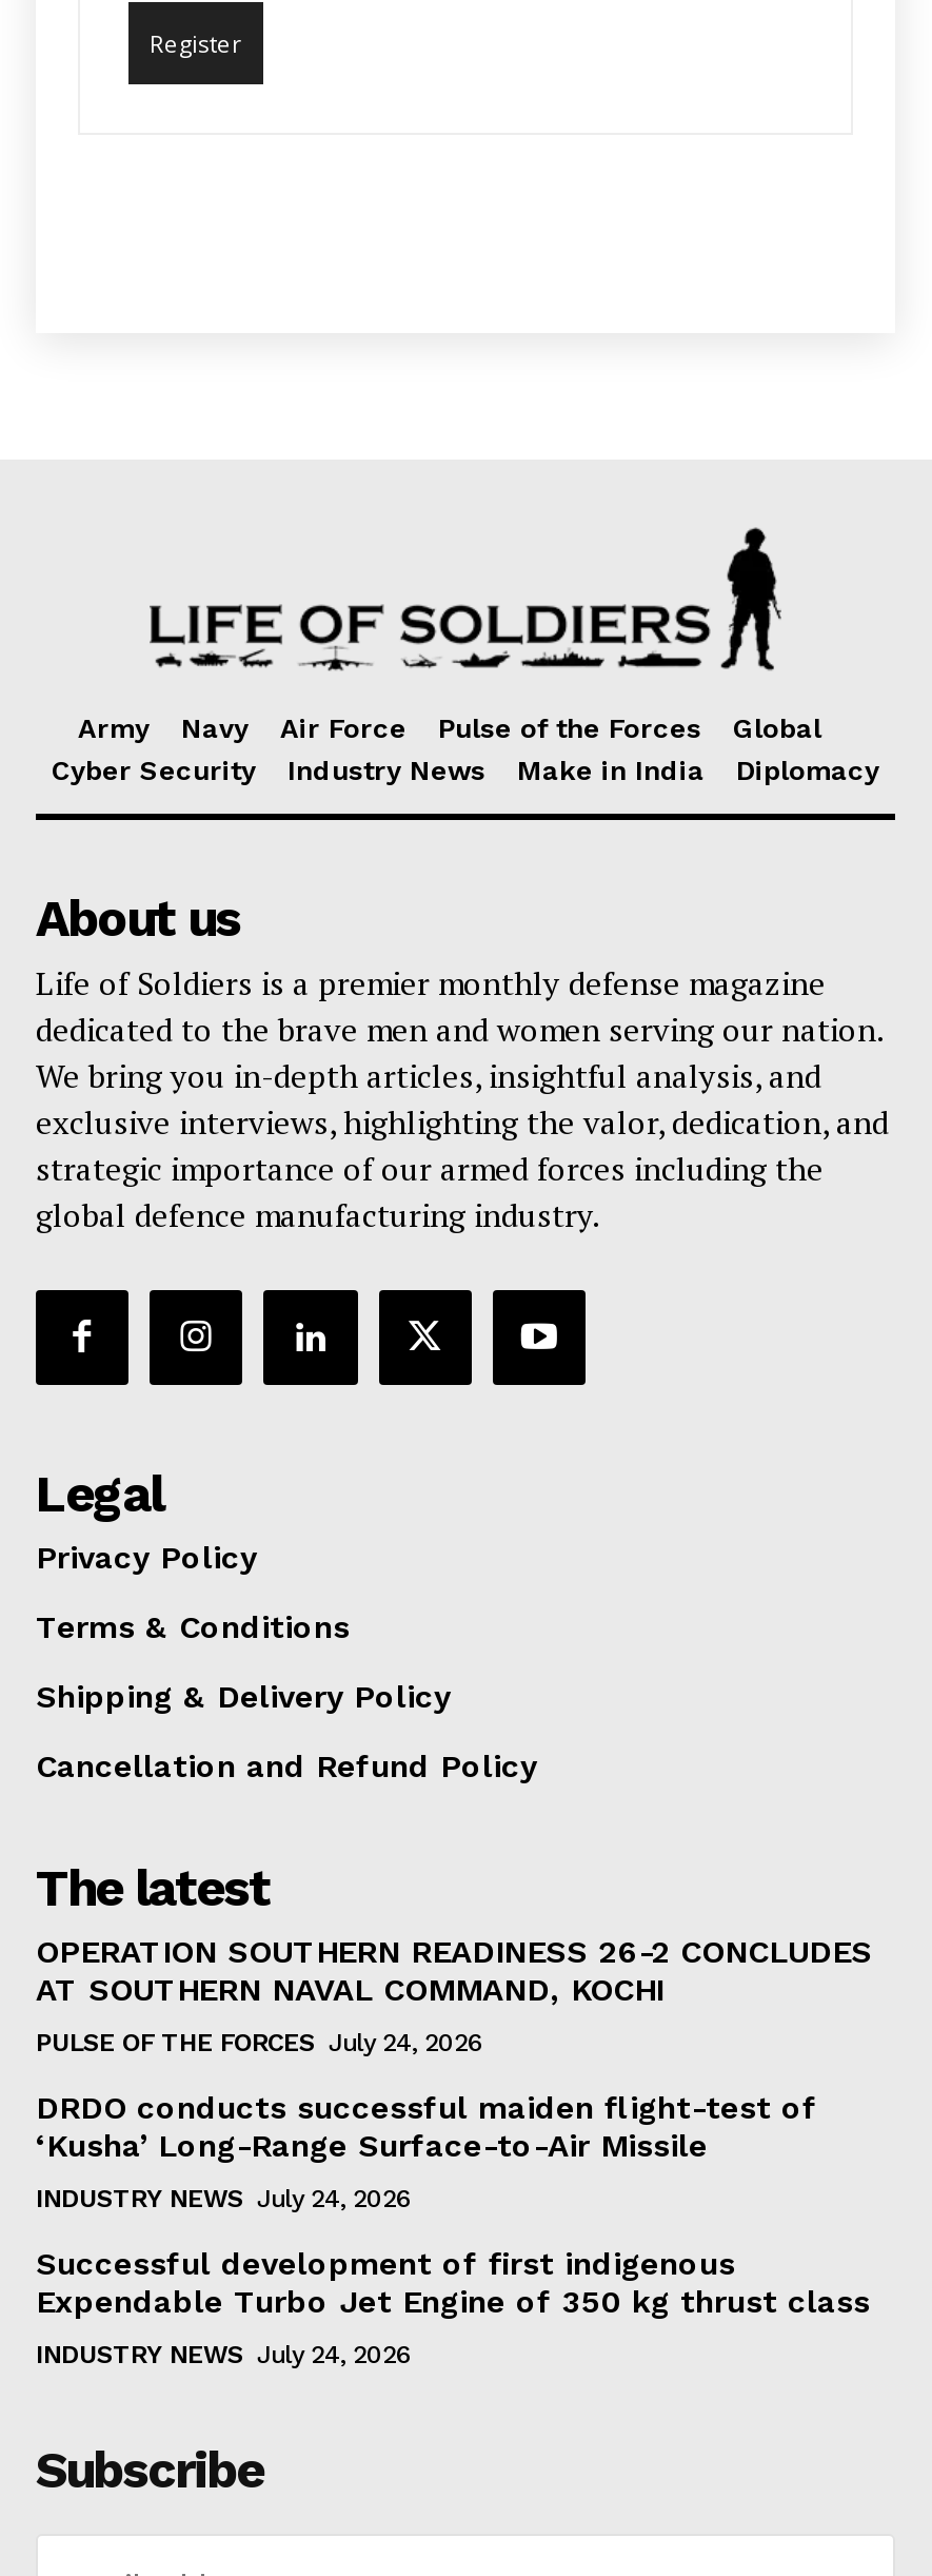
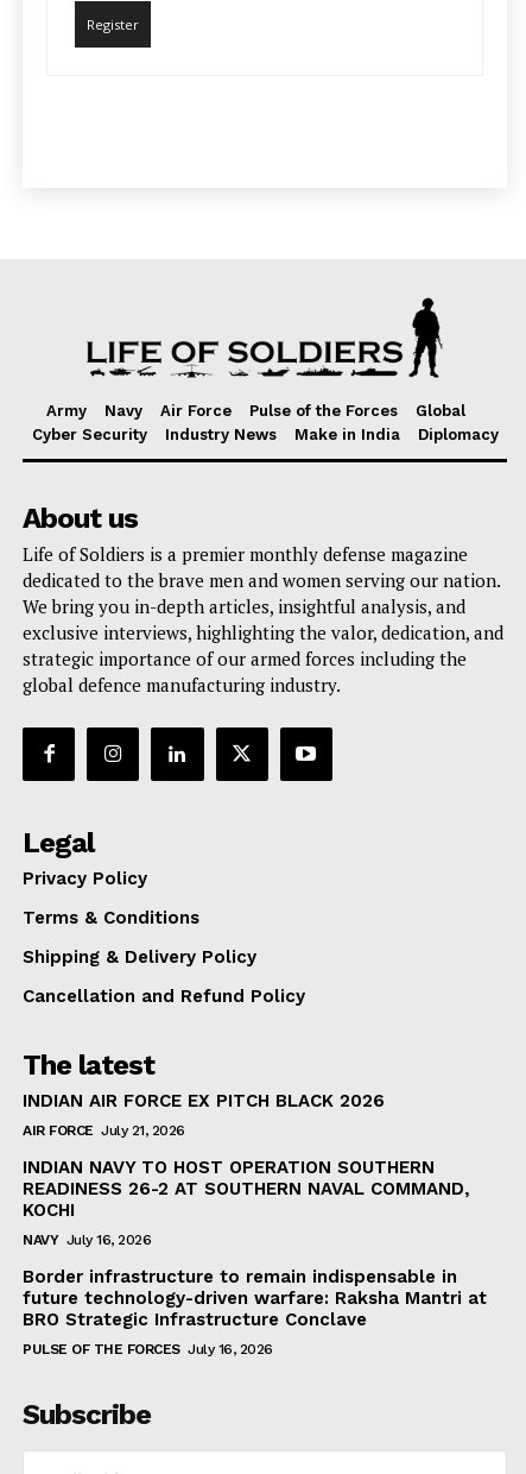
[36,1932,872,2008] OPERATION SOUTHERN READINESS 26-2 CONCLUDES | AT SOUTHERN NAVAL COMMAND, KOCHI -> [23,1089,385,1111] INDIAN AIR FORCE EX PITCH BLACK 2026
[36,2027,483,2056] PULSE OF THE FORCES July 24, 2026 -> [23,1122,185,1138] AIR FORCE July 21, 2026
[36,2088,817,2164] DRDO conducts successful maiden flight-test of | ‘Kusha’ Long-Range Surface-to-Air Missile -> [23,1156,470,1220] INDIAN NAVY TO HOST OPERATION SOUTHERN | READINESS 26-2 AT SOUTHERN NAVAL COMMAND, | KOCHI
[36,2183,412,2212] INDUSTRY NEWS July 24, 2026 -> [23,1231,151,1248] NAVY July 16, 2026
[36,2244,870,2320] Successful development of first indigenous | Expendable Turbo Jet Engine of 350 kg thrust class -> [23,1265,487,1330] Border infrastructure to remain indispensable in | future technology-driven warfare: Raksha Mantri at | BRO Strategic Infrastructure Conclave
[36,2339,412,2368] INDUSTRY NEWS July 24, 2026 -> [23,1340,272,1357] PULSE OF THE FORCES July 16, 2026

